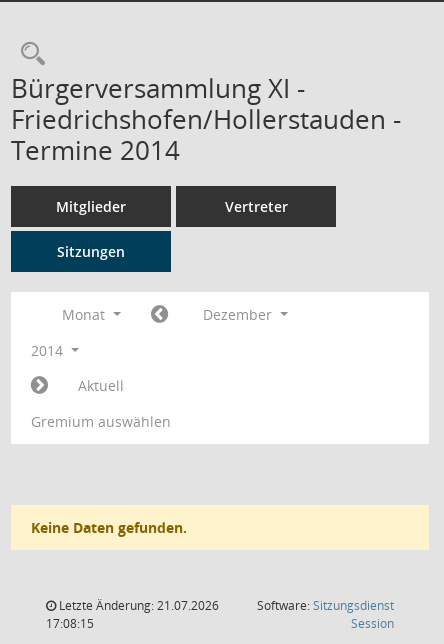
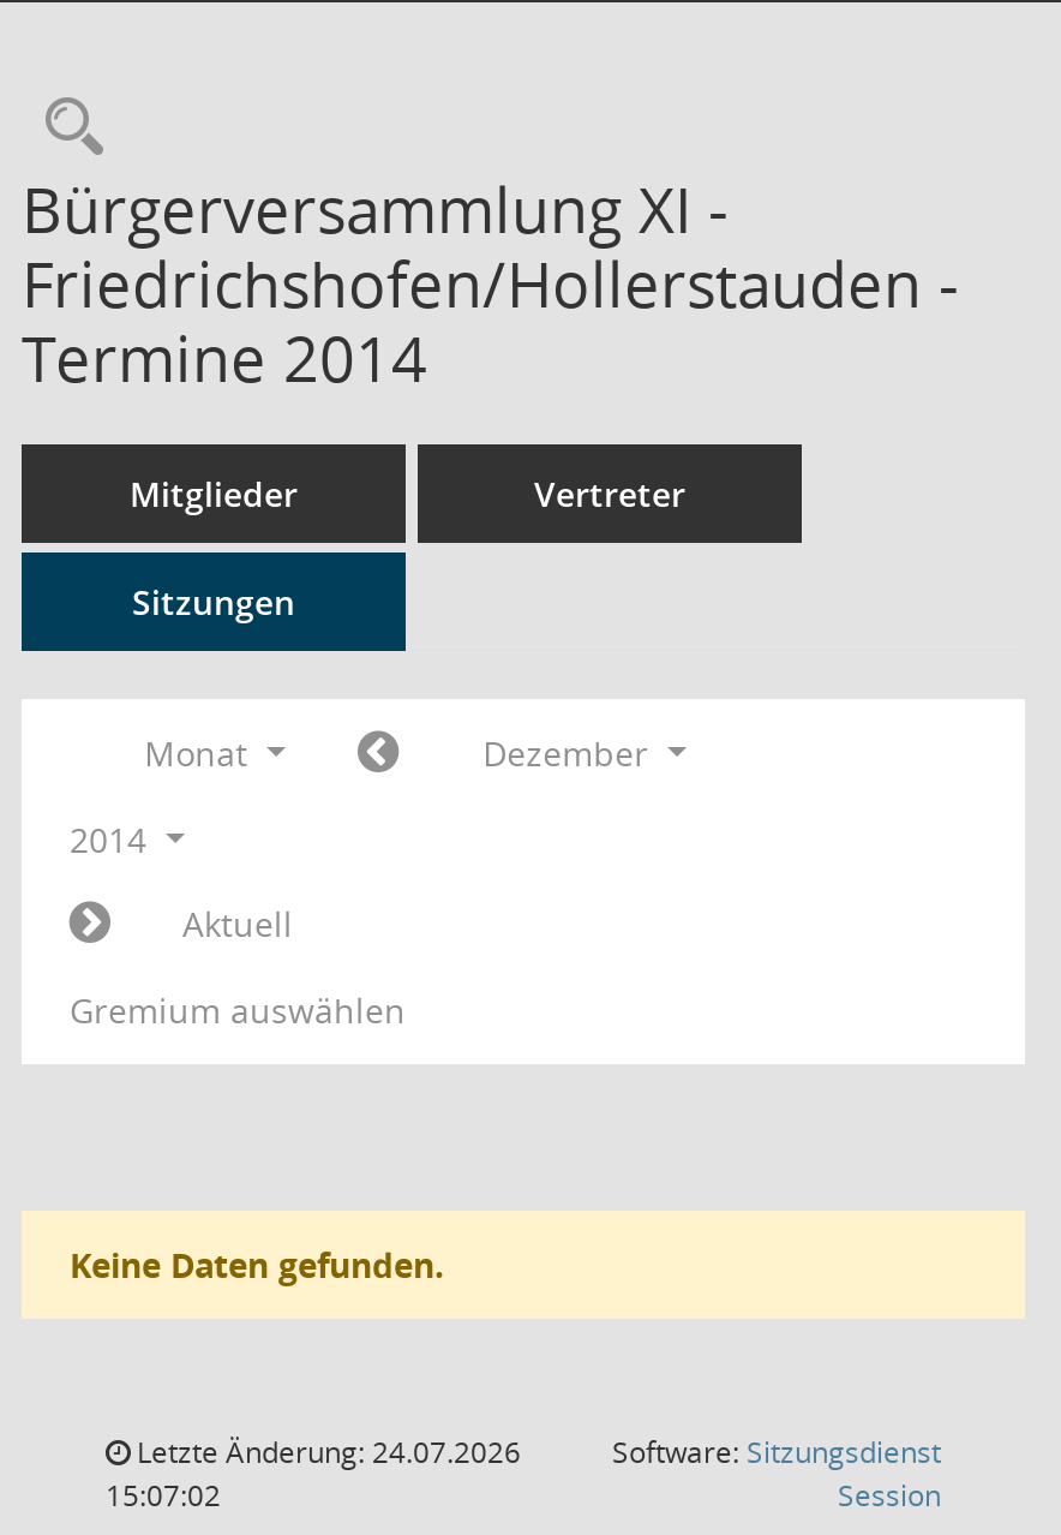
[56,597,219,614] Letzte Änderung: 21.07.2026 -> [130,1432,521,1473] Letzte Änderung: 24.07.2026
[46,615,94,632] 17:08:15 -> [106,1475,221,1516] 15:07:02

